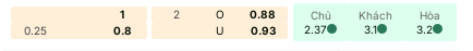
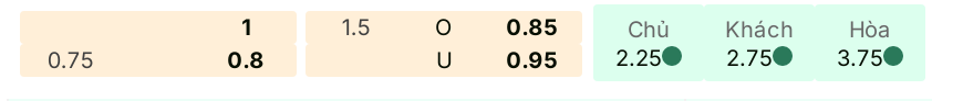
[173,8,180,21] 2 -> [342,13,370,40] 1.5
[250,8,276,21] 0.88 -> [506,13,557,40] 0.85
[24,24,47,37] 0.25 -> [47,46,94,73] 0.75
[250,24,275,37] 0.93 -> [506,46,557,73] 0.95
[304,23,327,36] 2.37 -> [615,44,662,70] 2.25
[363,23,377,36] 3.1 -> [726,44,773,70] 2.75
[416,23,433,36] 3.2 -> [837,44,883,70] 3.75

